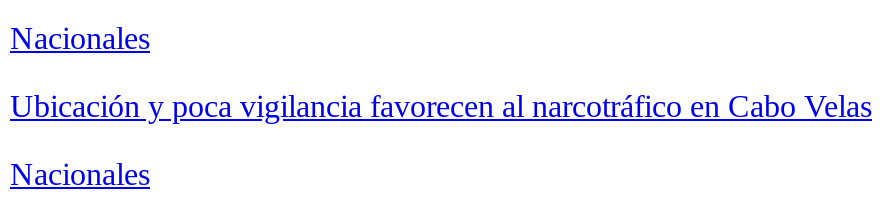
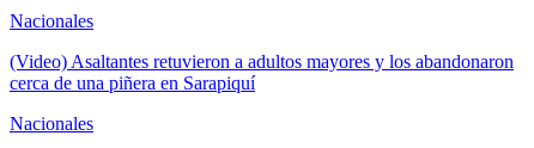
[10,89,872,123] Ubicación y poca vigilancia favorecen al narcotráfico en Cabo Velas -> [10,52,514,93] (Video) Asaltantes retuvieron a adultos mayores y los abandonaron | cerca de una piñera en Sarapiquí

